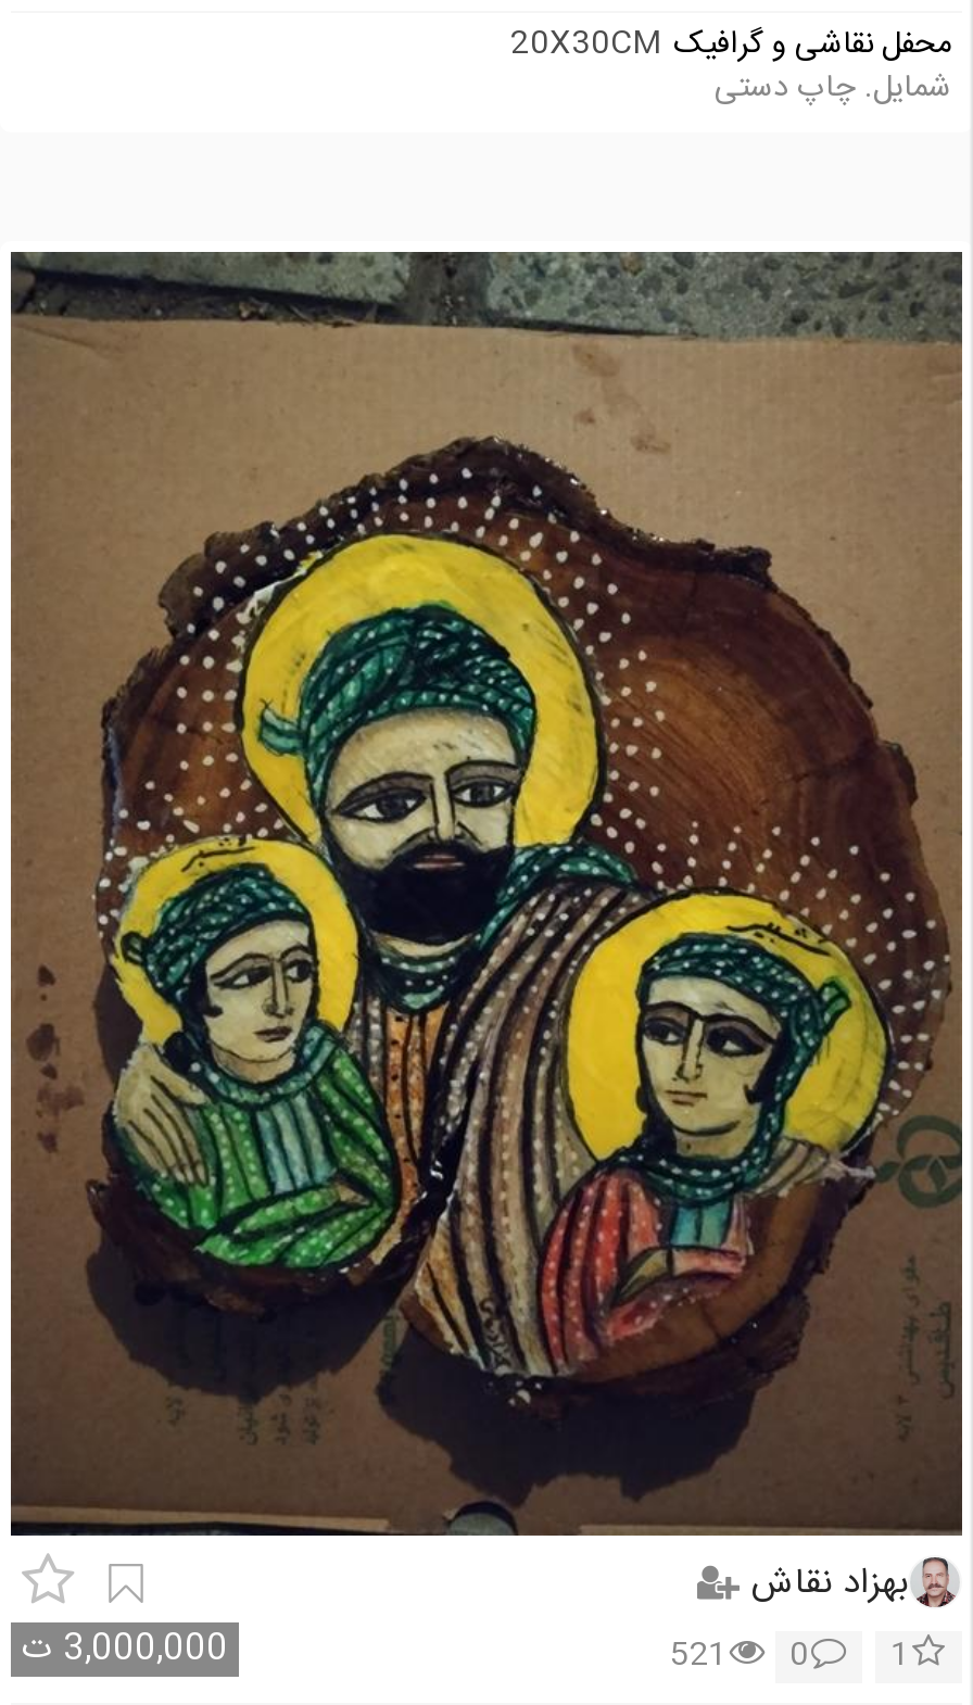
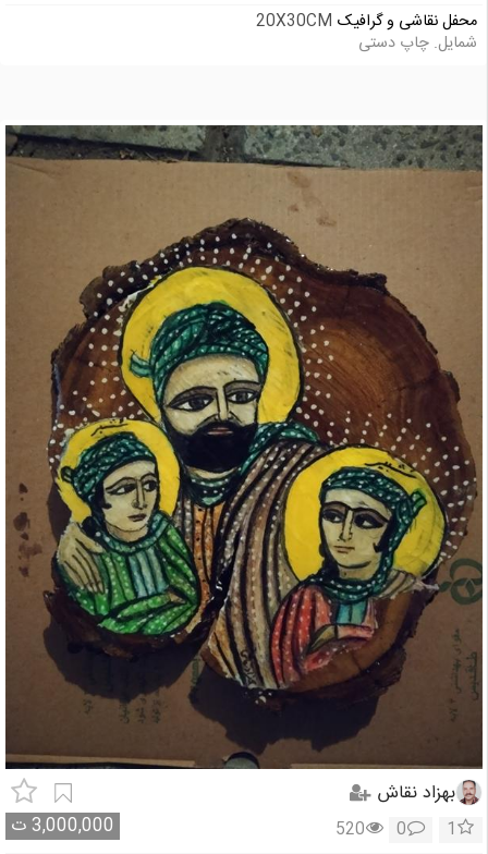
[669,1632,910,1684] 521 0 1 -> [335,817,456,843] 520 0 1

